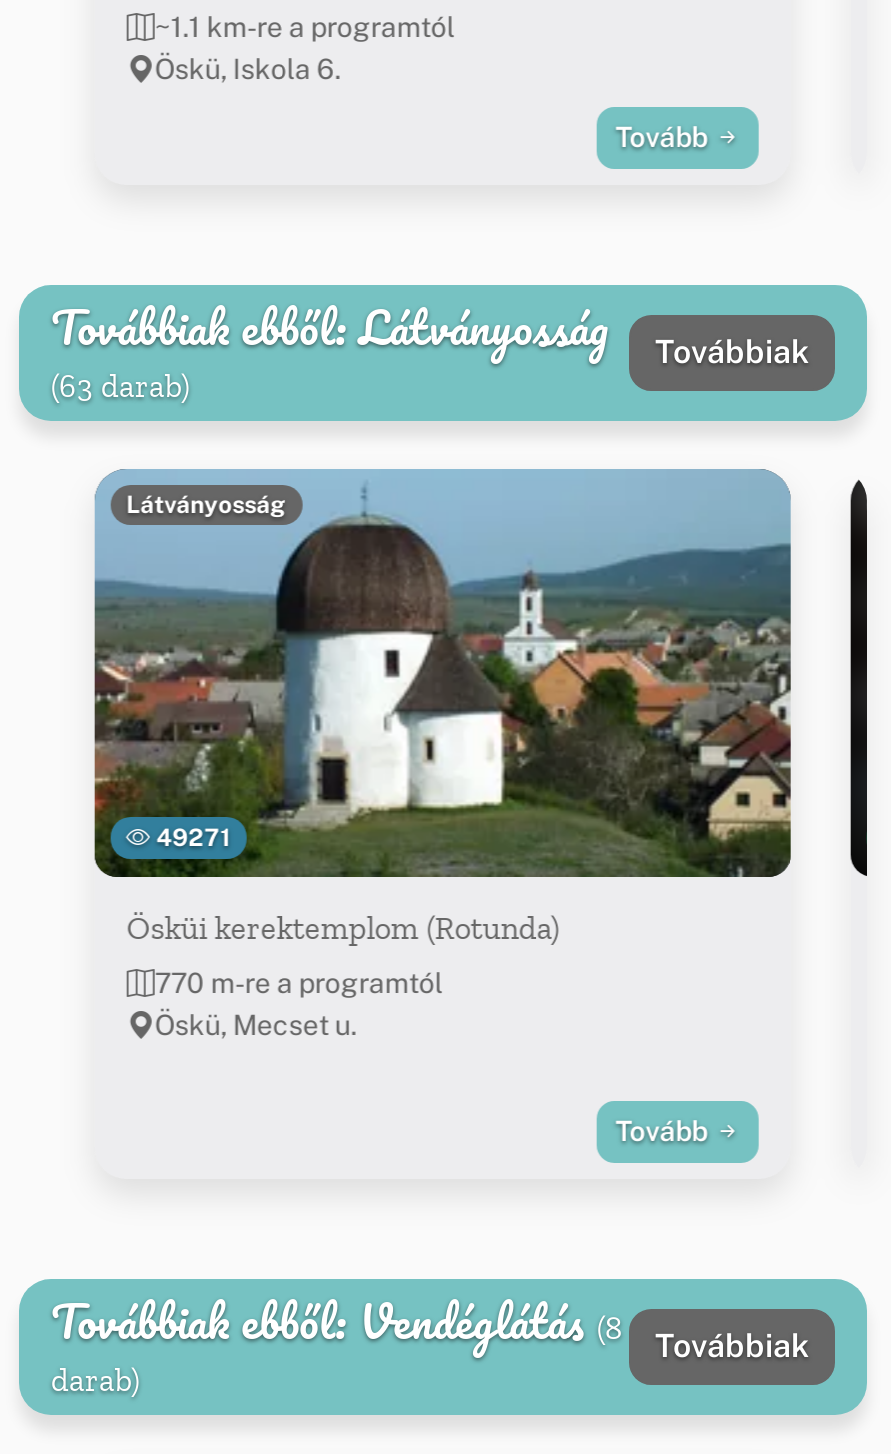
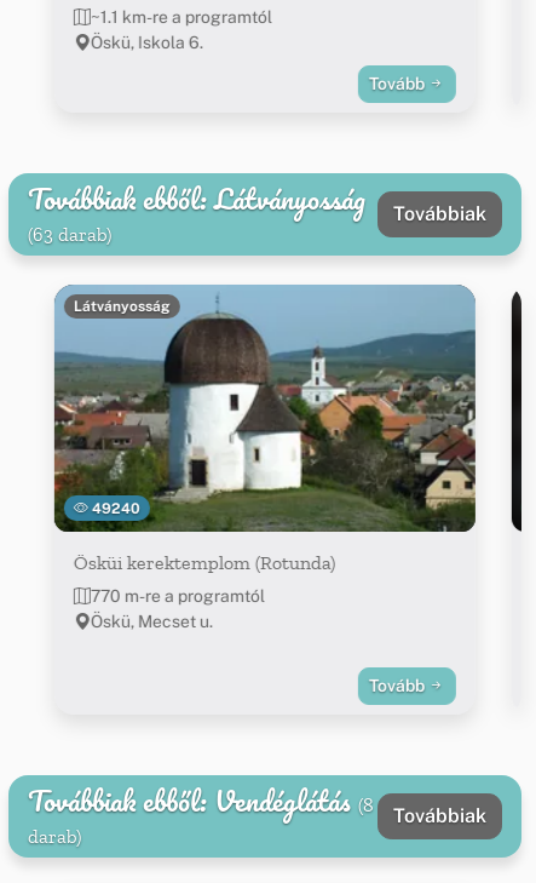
[150,825,230,853] 49271 -> [88,500,140,517] 49240

